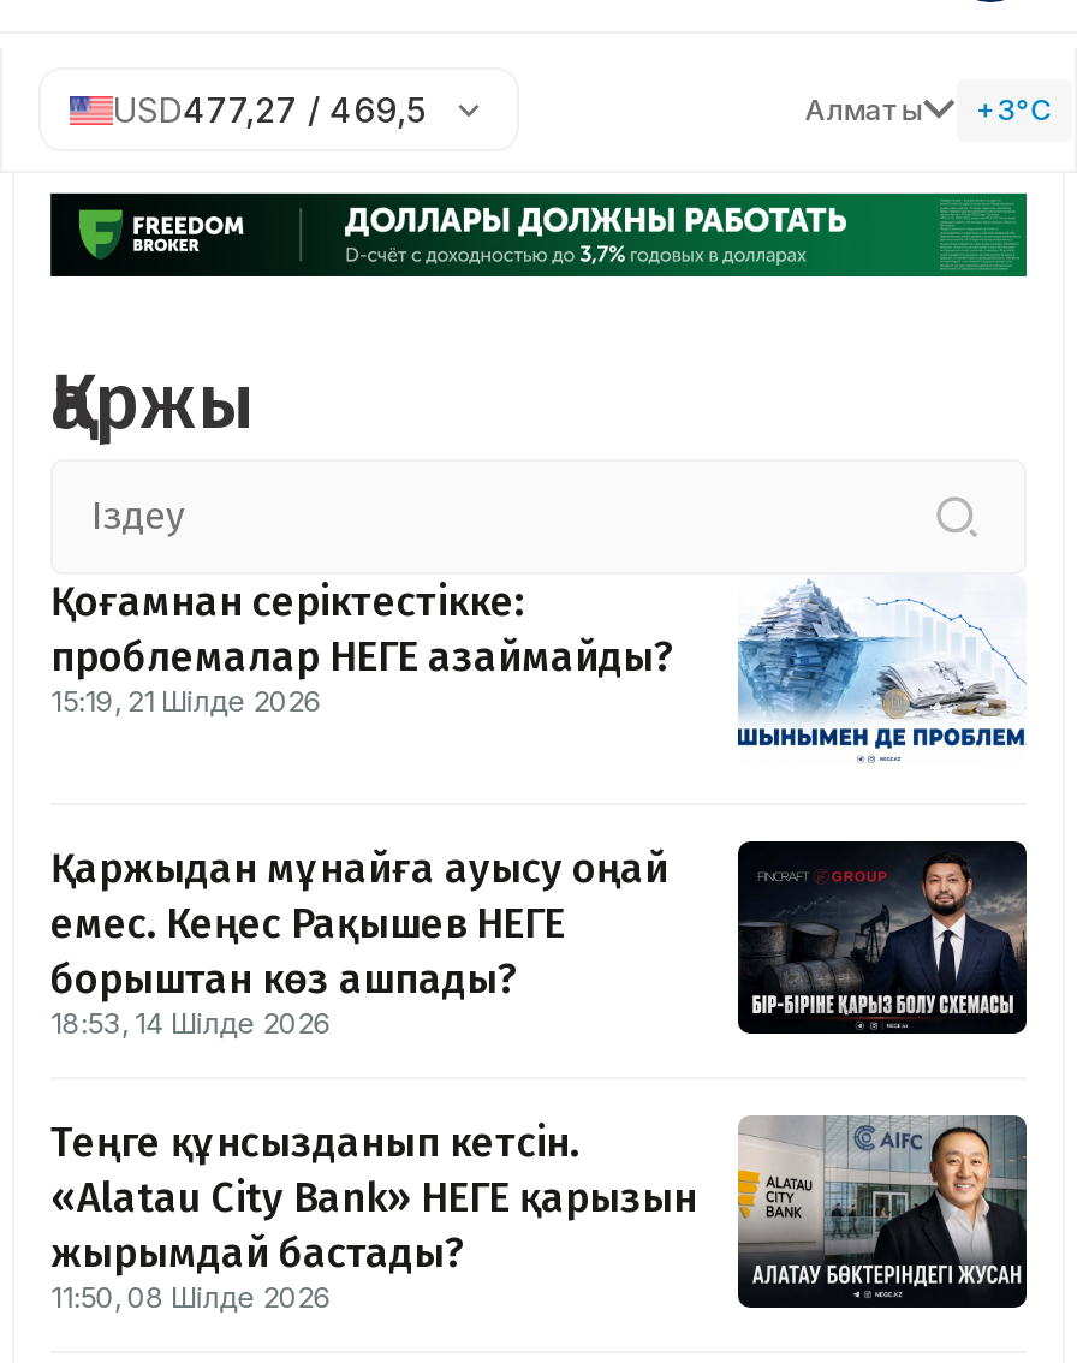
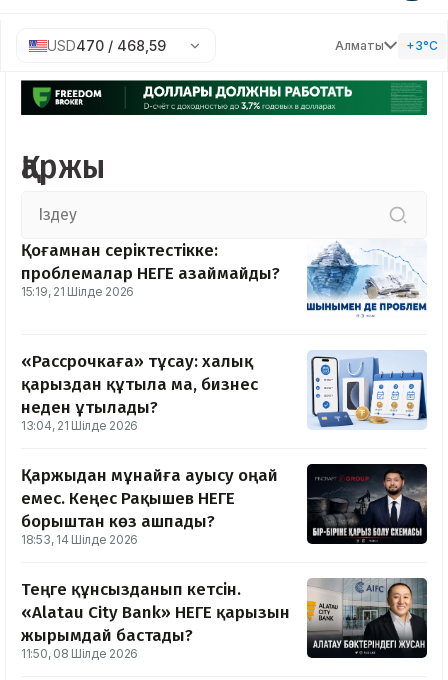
[113,89,426,130] USD477,27 / 469,5 -> [47,37,166,54] USD470 / 468,59
none -> [21,351,258,433] «Рассрочкаға» тұсау: халық | қарыздан құтыла ма, бизнес | неден ұтылады? | 13:04, 21 Шілде 2026
none -> [307,351,428,429] [image]

